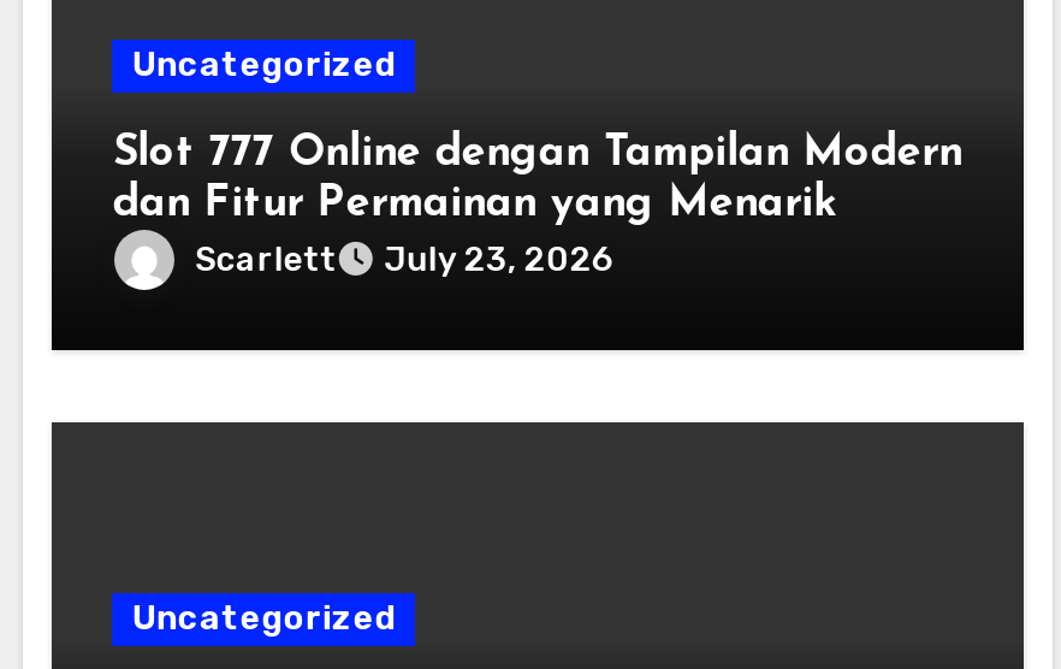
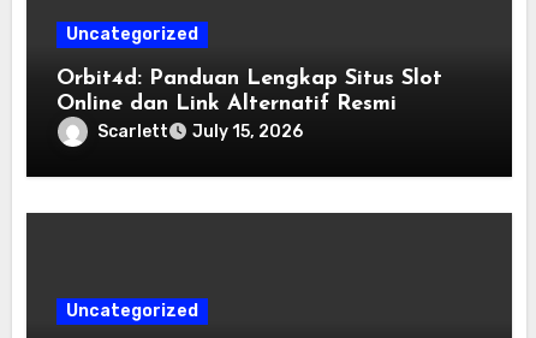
[113,132,962,229] Slot 777 Online dengan Tampilan Modern | dan Fitur Permainan yang Menarik -> [57,68,443,116] Orbit4d: Panduan Lengkap Situs Slot | Online dan Link Alternatif Resmi
[195,238,613,282] Scarlett July 23, 2026 -> [98,121,303,143] Scarlett July 15, 2026

